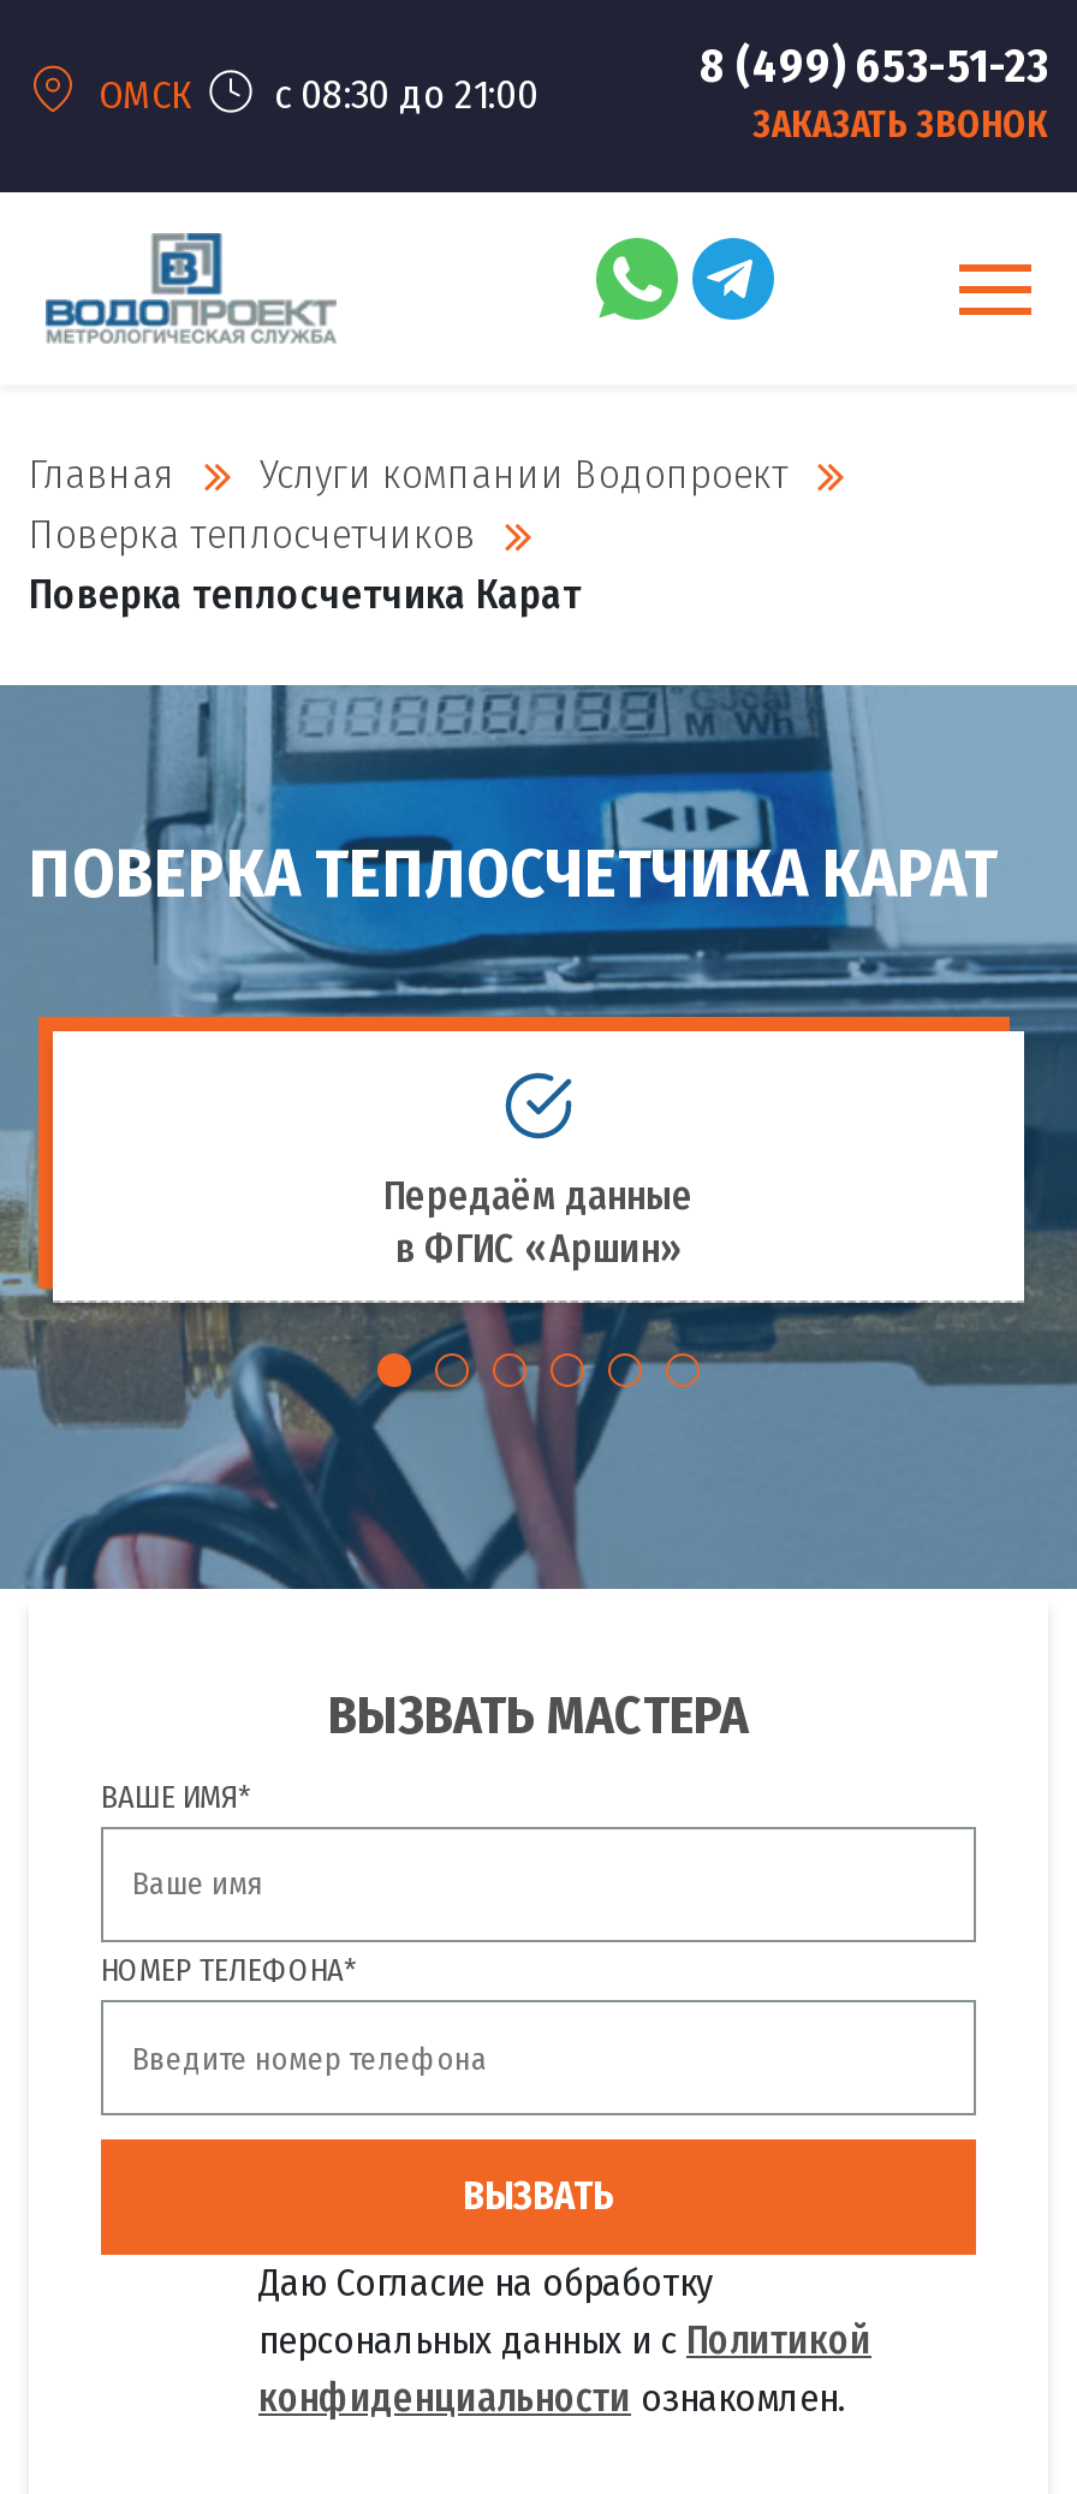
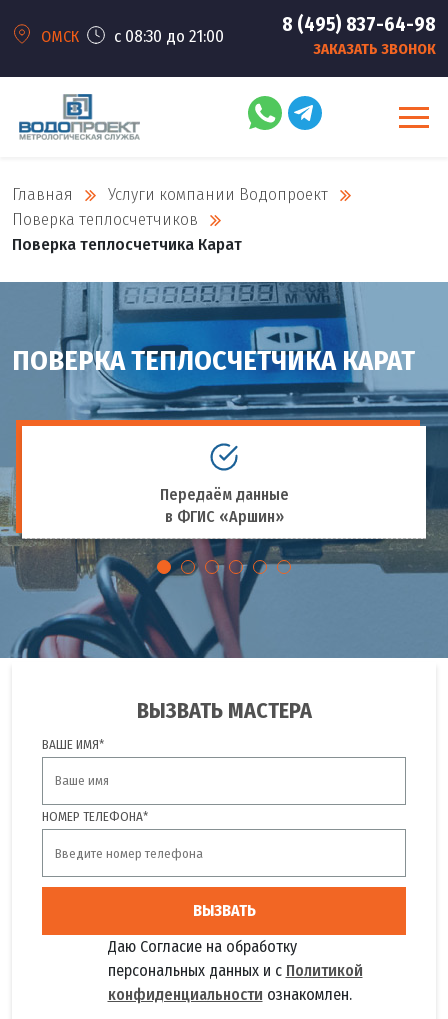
[700,38,1048,94] 8 (499) 653-51-23 -> [282,13,436,36] 8 (495) 837-64-98

